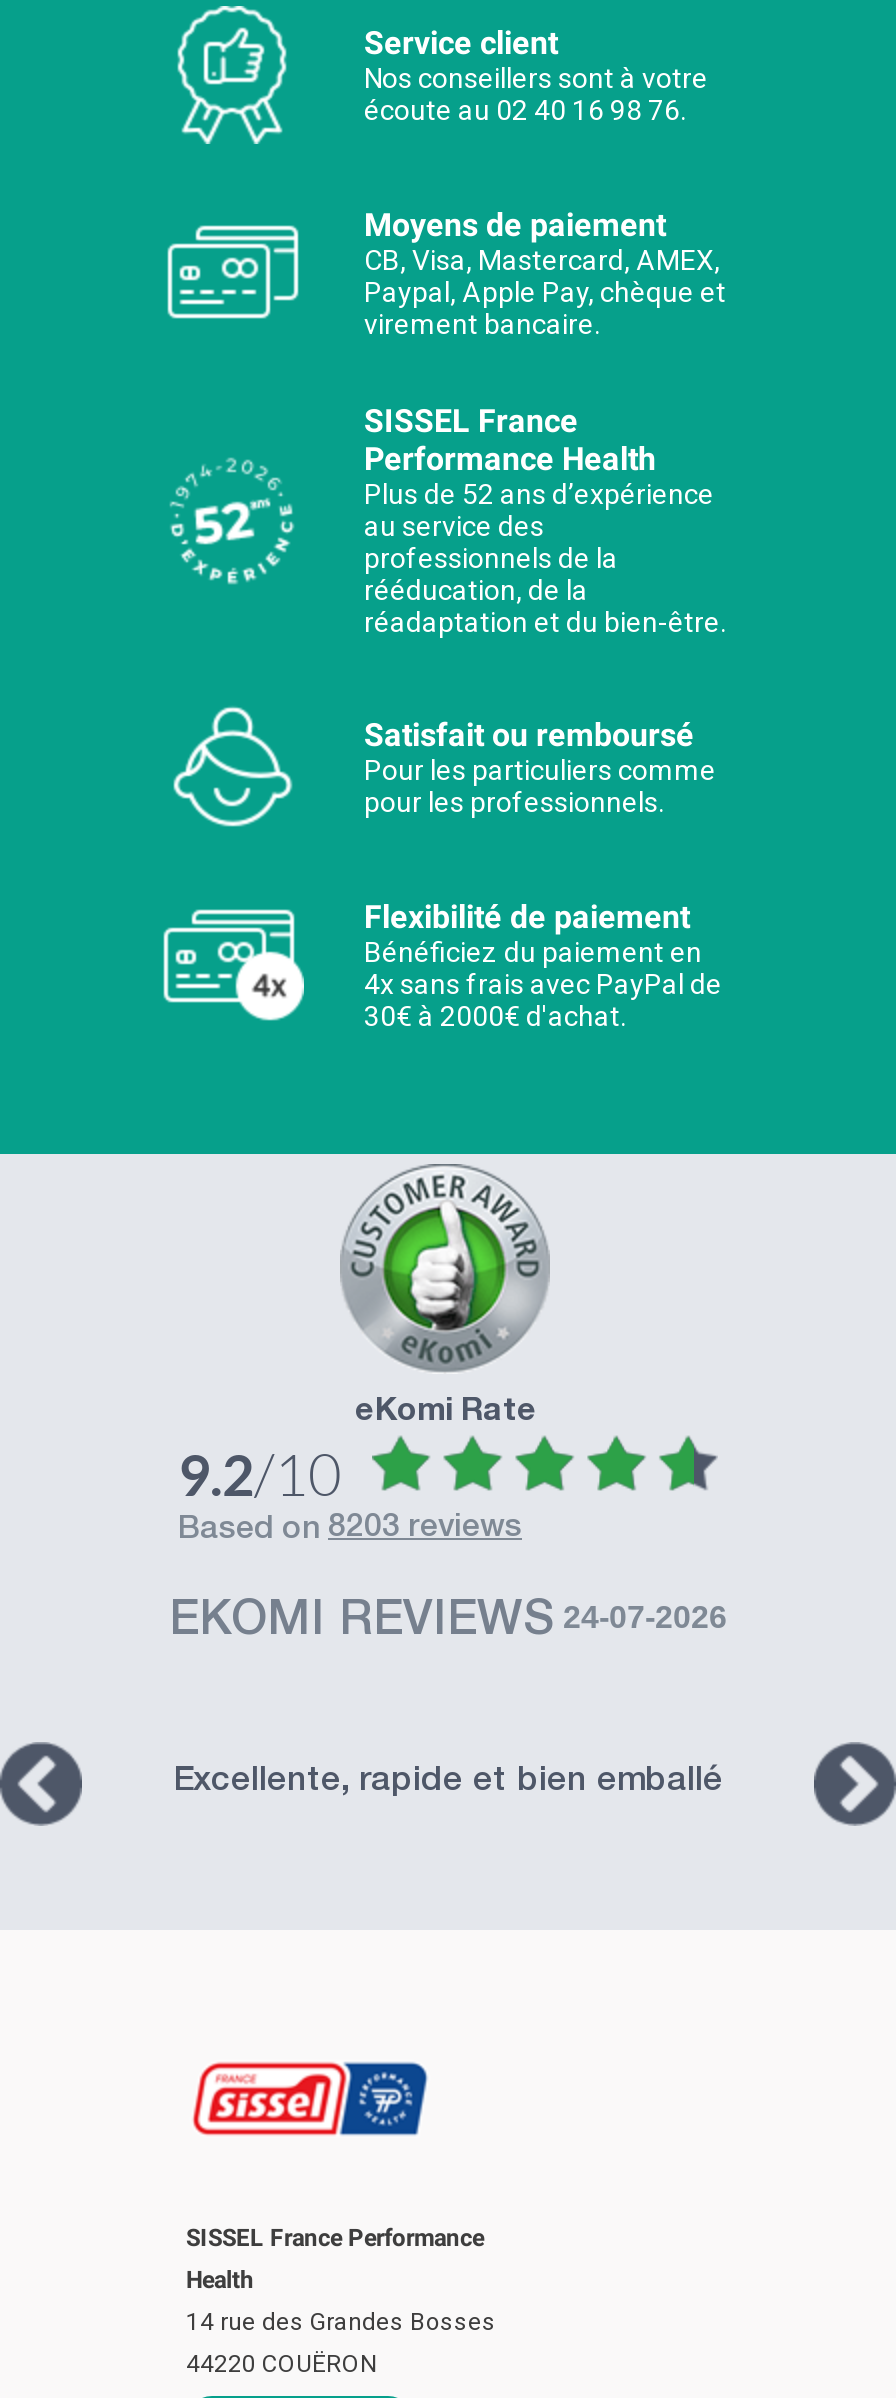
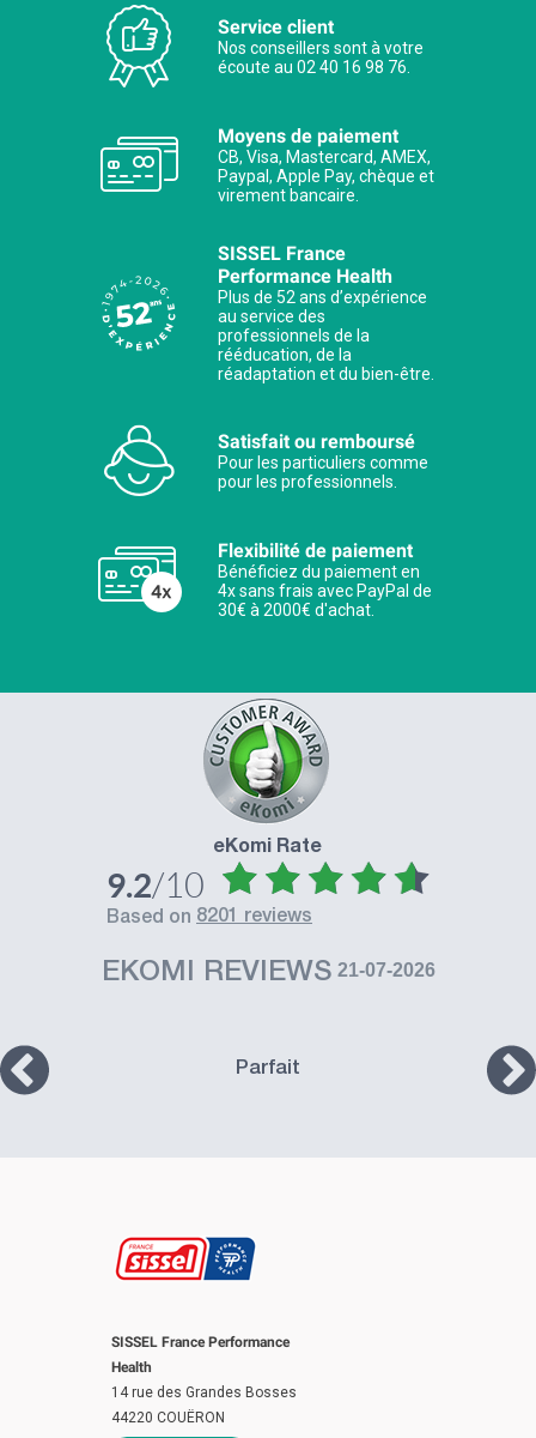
[200,1514,522,1549] based on 8203 reviews -> [120,909,312,929] based on 8201 reviews
[169,1601,727,1649] EKOMI REVIEWS 24-07-2026 -> [101,960,435,989] EKOMI REVIEWS 21-07-2026
[173,1767,723,1801] Excellente, rapide et bien emballé -> [236,1060,300,1080] Parfait

